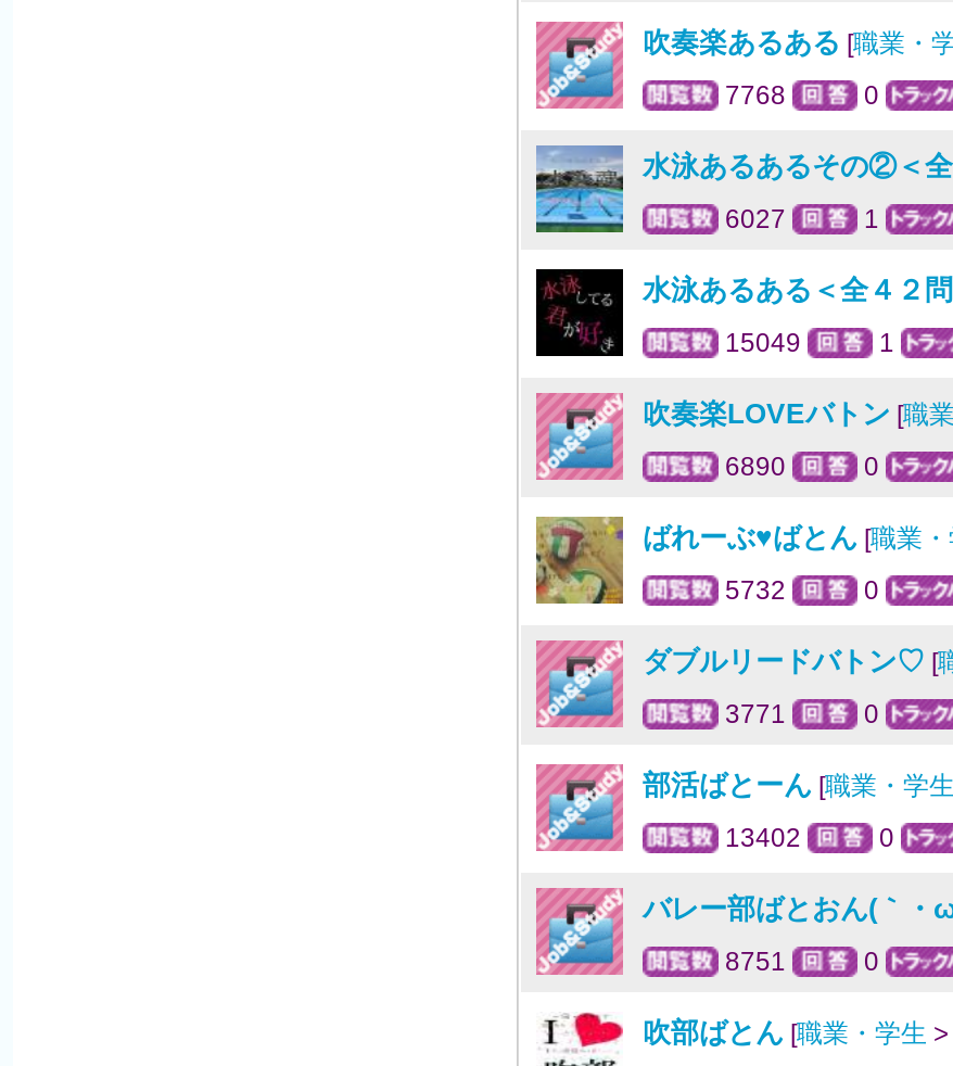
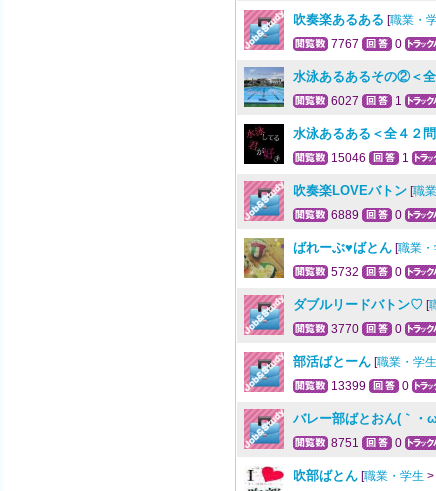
[719,80,792,111] 7768 -> [328,37,362,51] 7767
[719,328,808,358] 15049 -> [328,151,369,165] 15046
[719,452,792,482] 6890 -> [328,208,362,222] 6889
[719,699,792,729] 3771 -> [328,322,362,336] 3770
[719,823,808,853] 13402 -> [328,379,369,393] 13399

